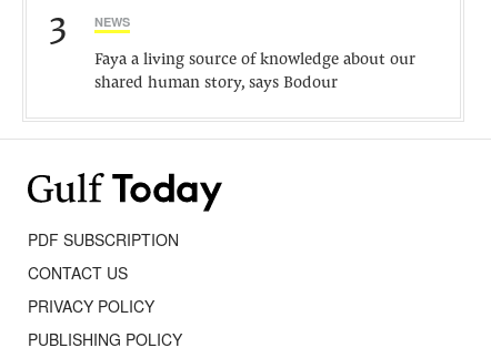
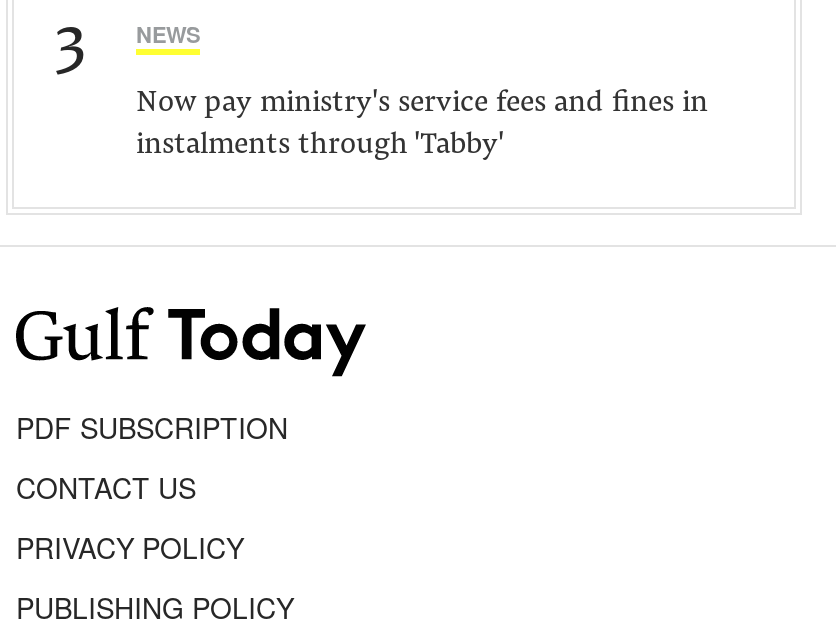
[94,52,415,92] Faya a living source of knowledge about our | shared human story, says Bodour -> [136,89,708,161] Now pay ministry's service fees and fines in | instalments through 'Tabby'

